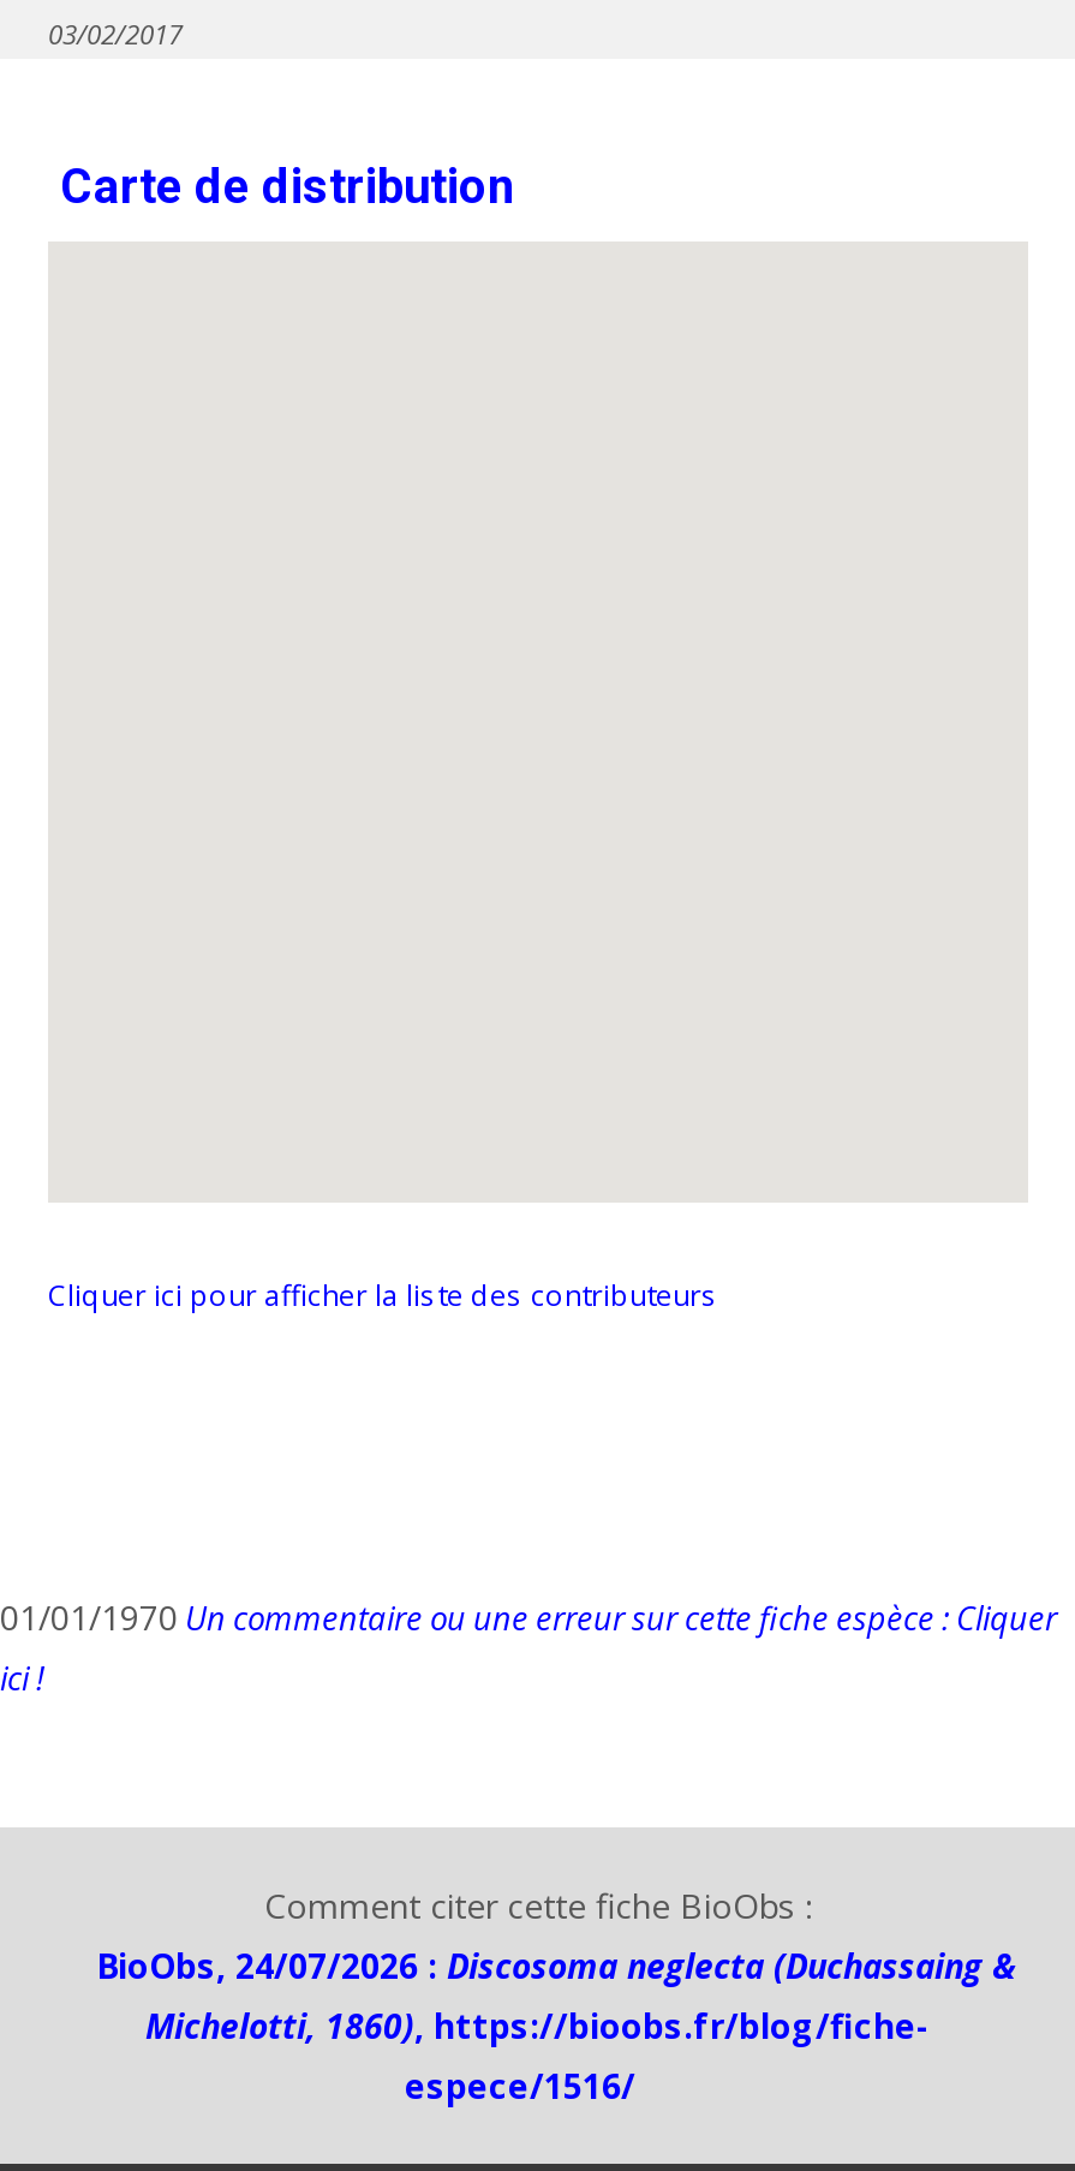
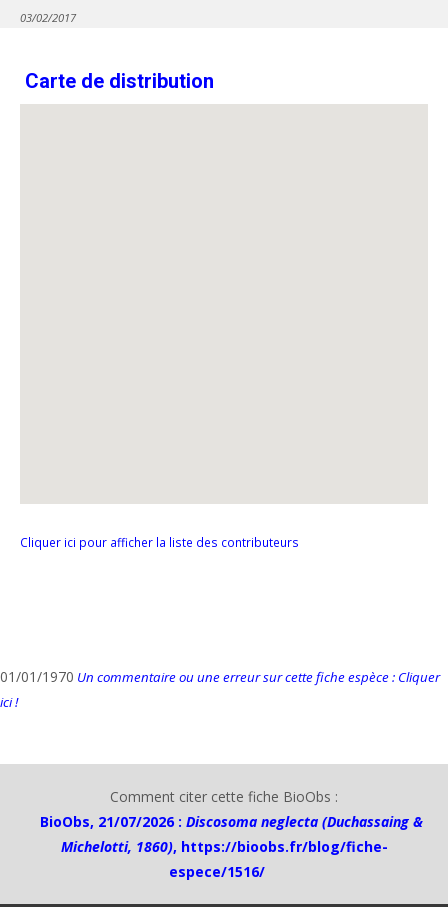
[96,1942,1016,1988] BioObs, 24/07/2026 : Discosoma neglecta (Duchassaing & -> [40,812,423,831] BioObs, 21/07/2026 : Discosoma neglecta (Duchassaing &

